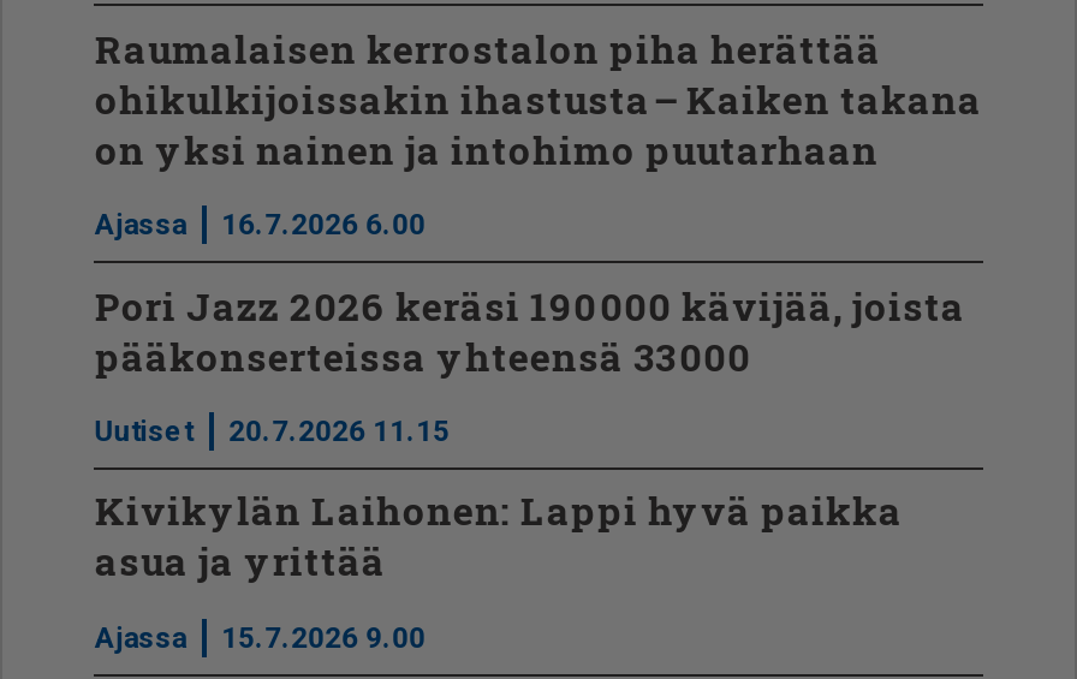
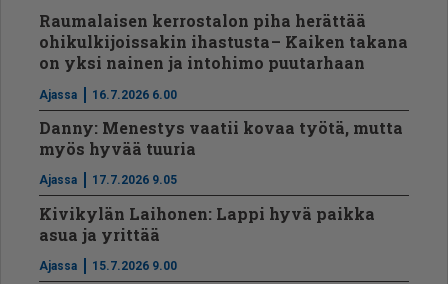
[95,279,965,380] Pori Jazz 2026 keräsi 190 000 kävijää, joista | pääkonserteissa yhteensä 33 000 -> [39,117,403,159] Danny: Menestys vaatii kovaa työtä, mutta | myös hyvää tuuria
[95,414,450,448] Uutiset | 20.7.2026 11.15 -> [39,173,177,187] Ajassa | 17.7.2026 9.05

